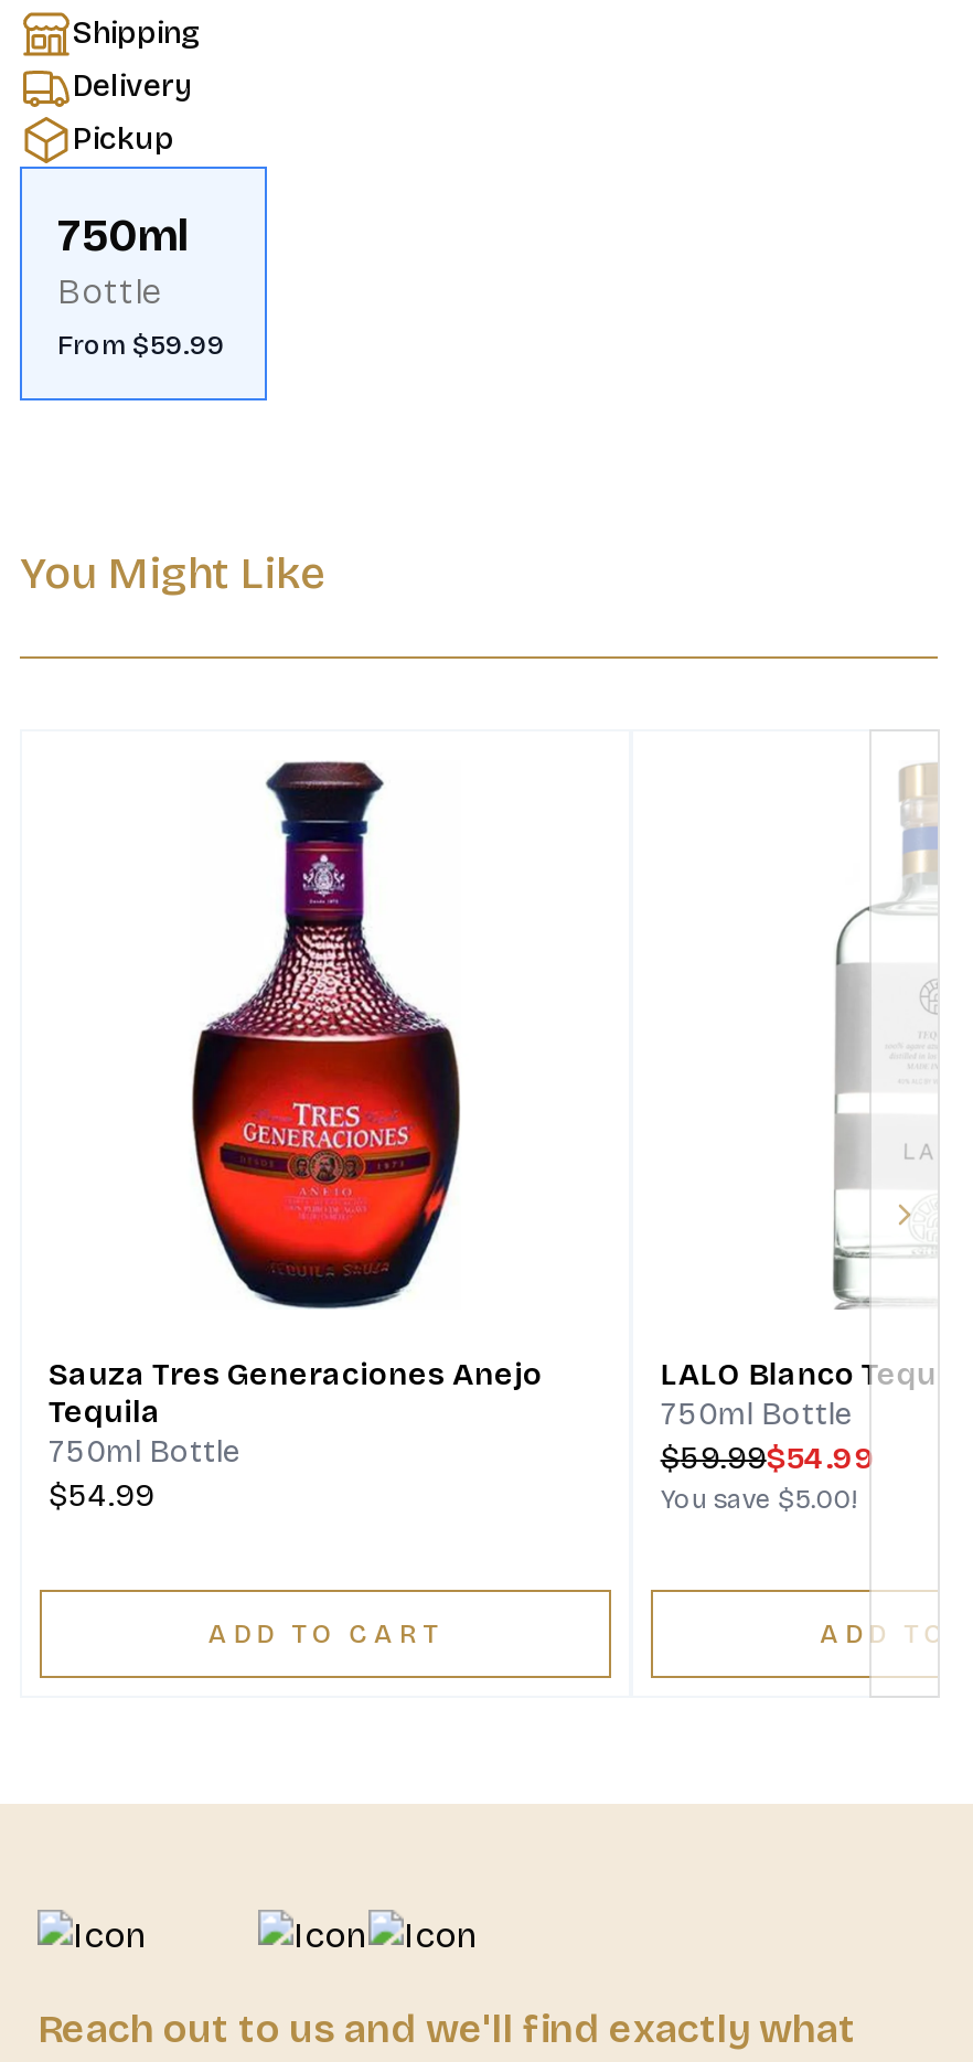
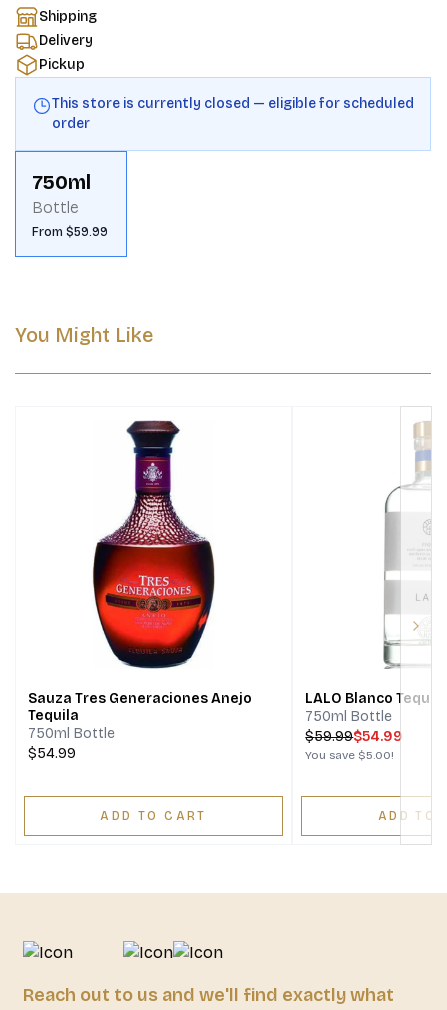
none -> [52,95,414,132] This store is currently closed — eligible for scheduled | order

